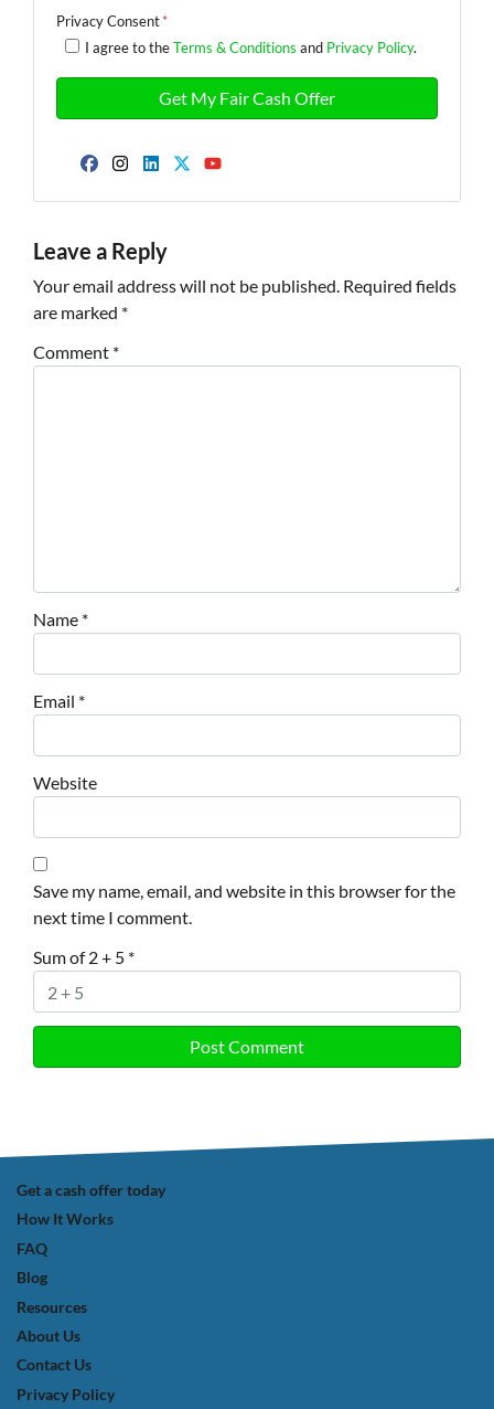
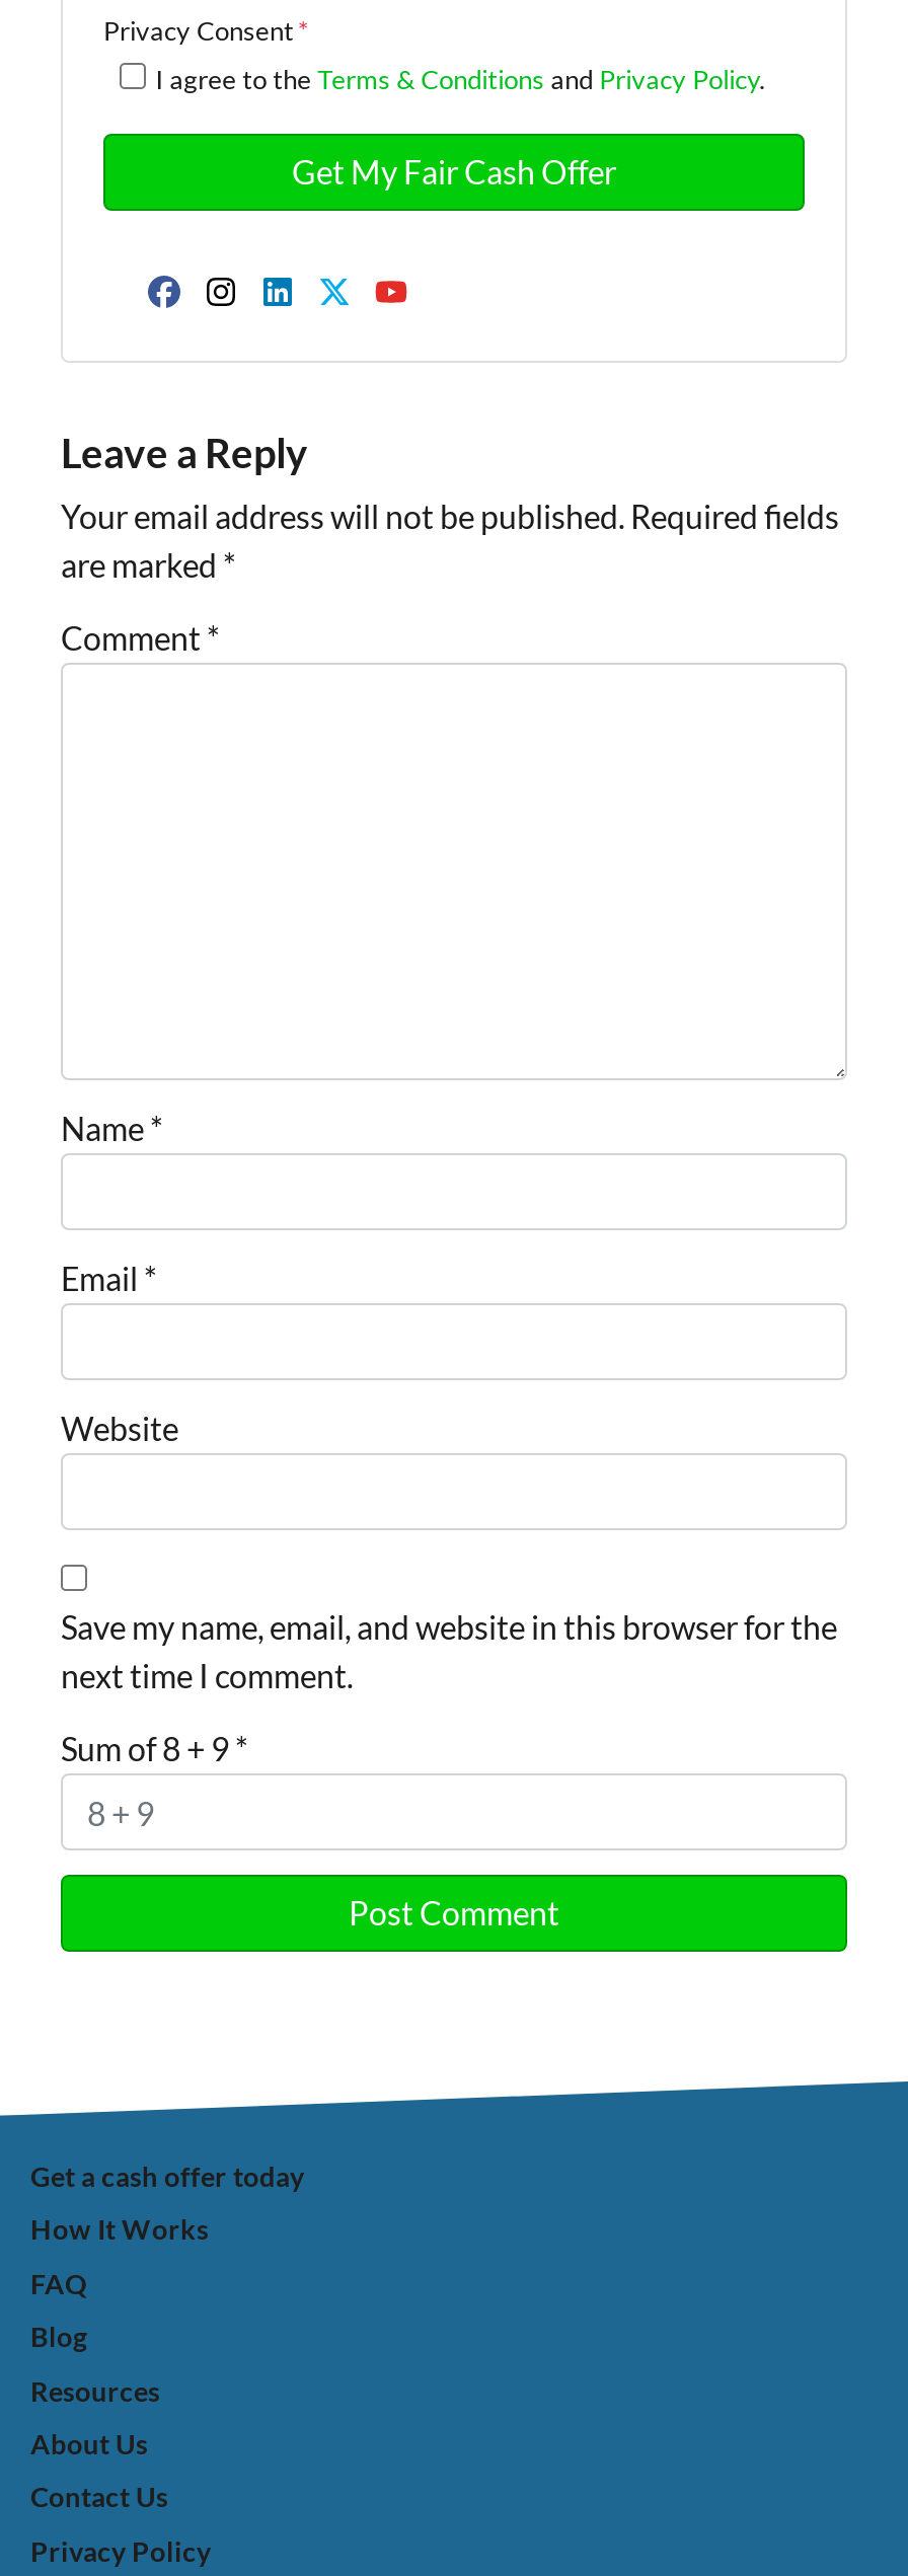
[33,946,135,967] Sum of 2 + 5 * -> [61,1729,247,1767] Sum of 8 + 9 *

